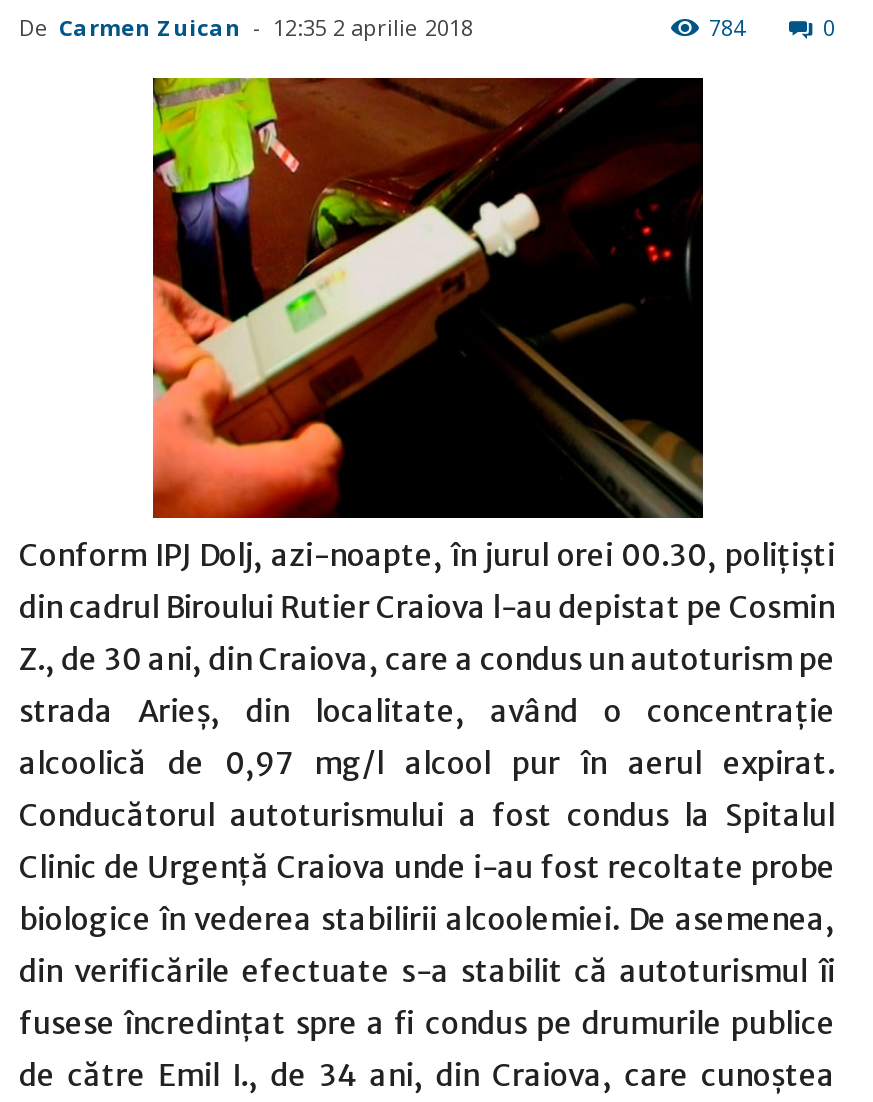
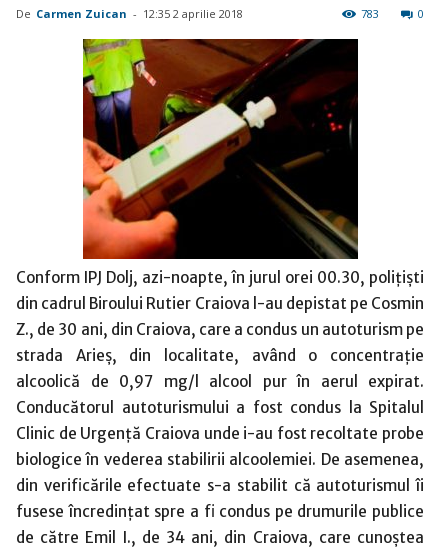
[709,12,745,42] 784 -> [361,6,379,21] 783

